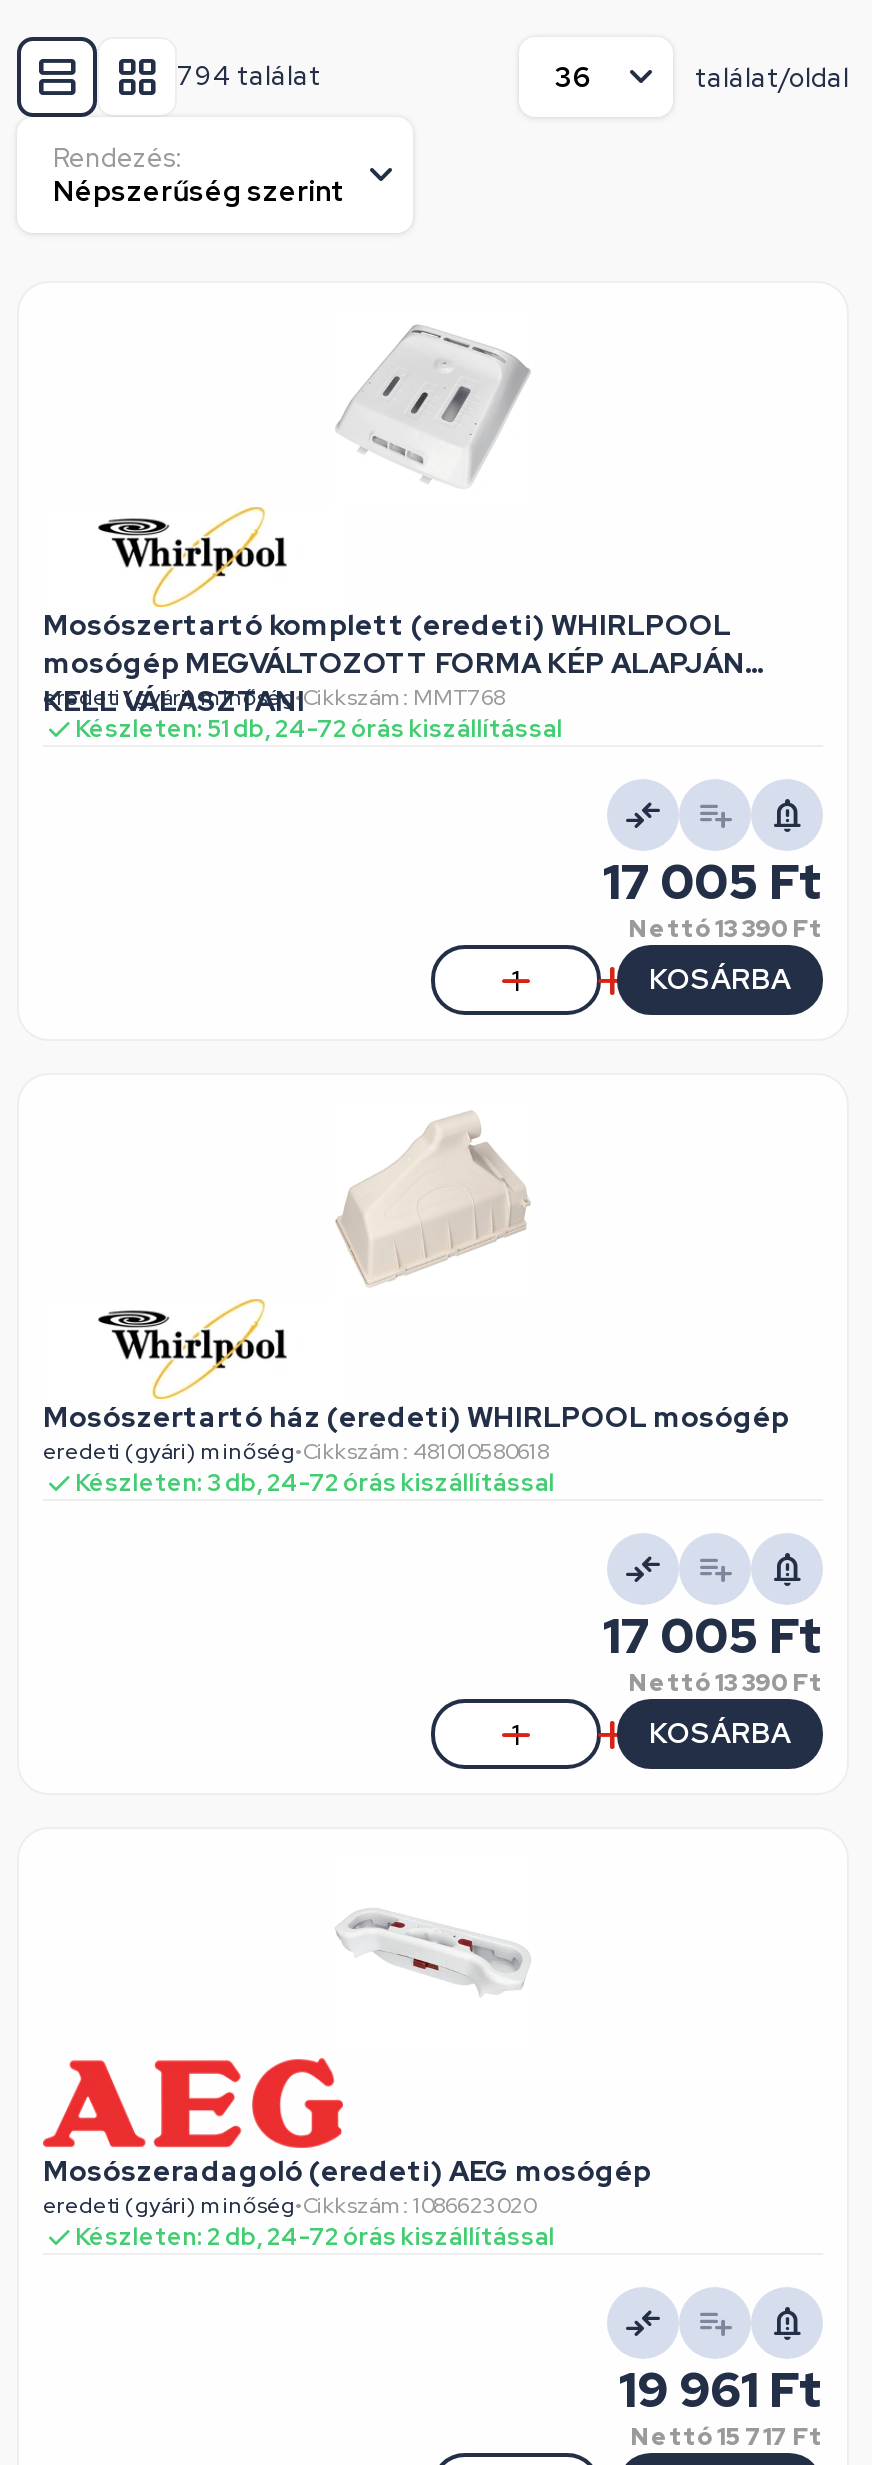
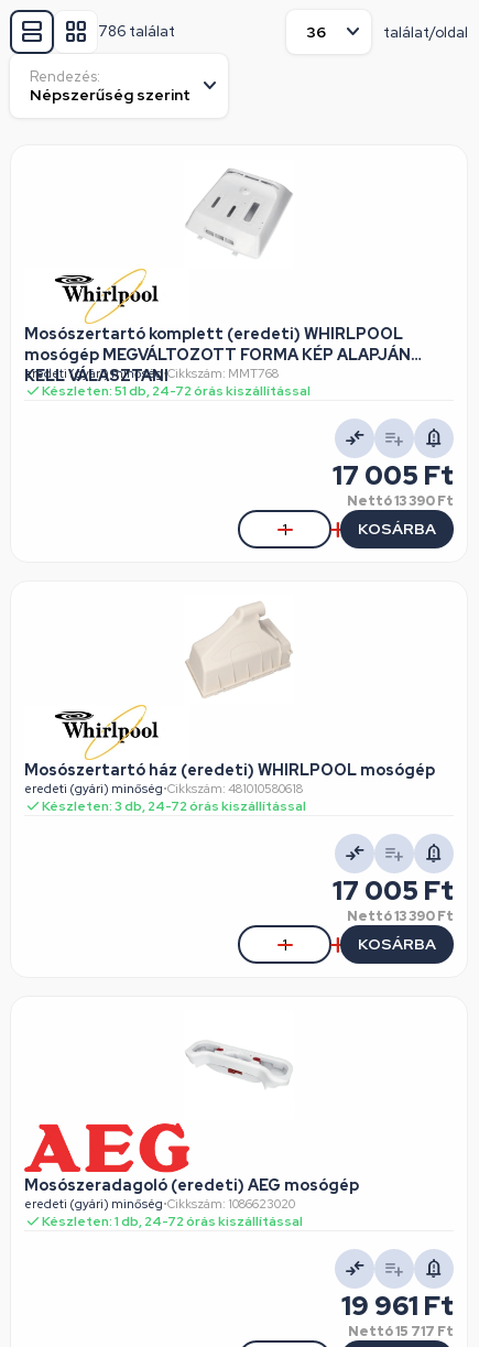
[177,59,321,93] 794 találat -> [98,22,175,41] 786 találat
[75,2221,555,2253] Készleten: 2 db, 24-72 órás kiszállítással -> [42,1213,303,1230] Készleten: 1 db, 24-72 órás kiszállítással

